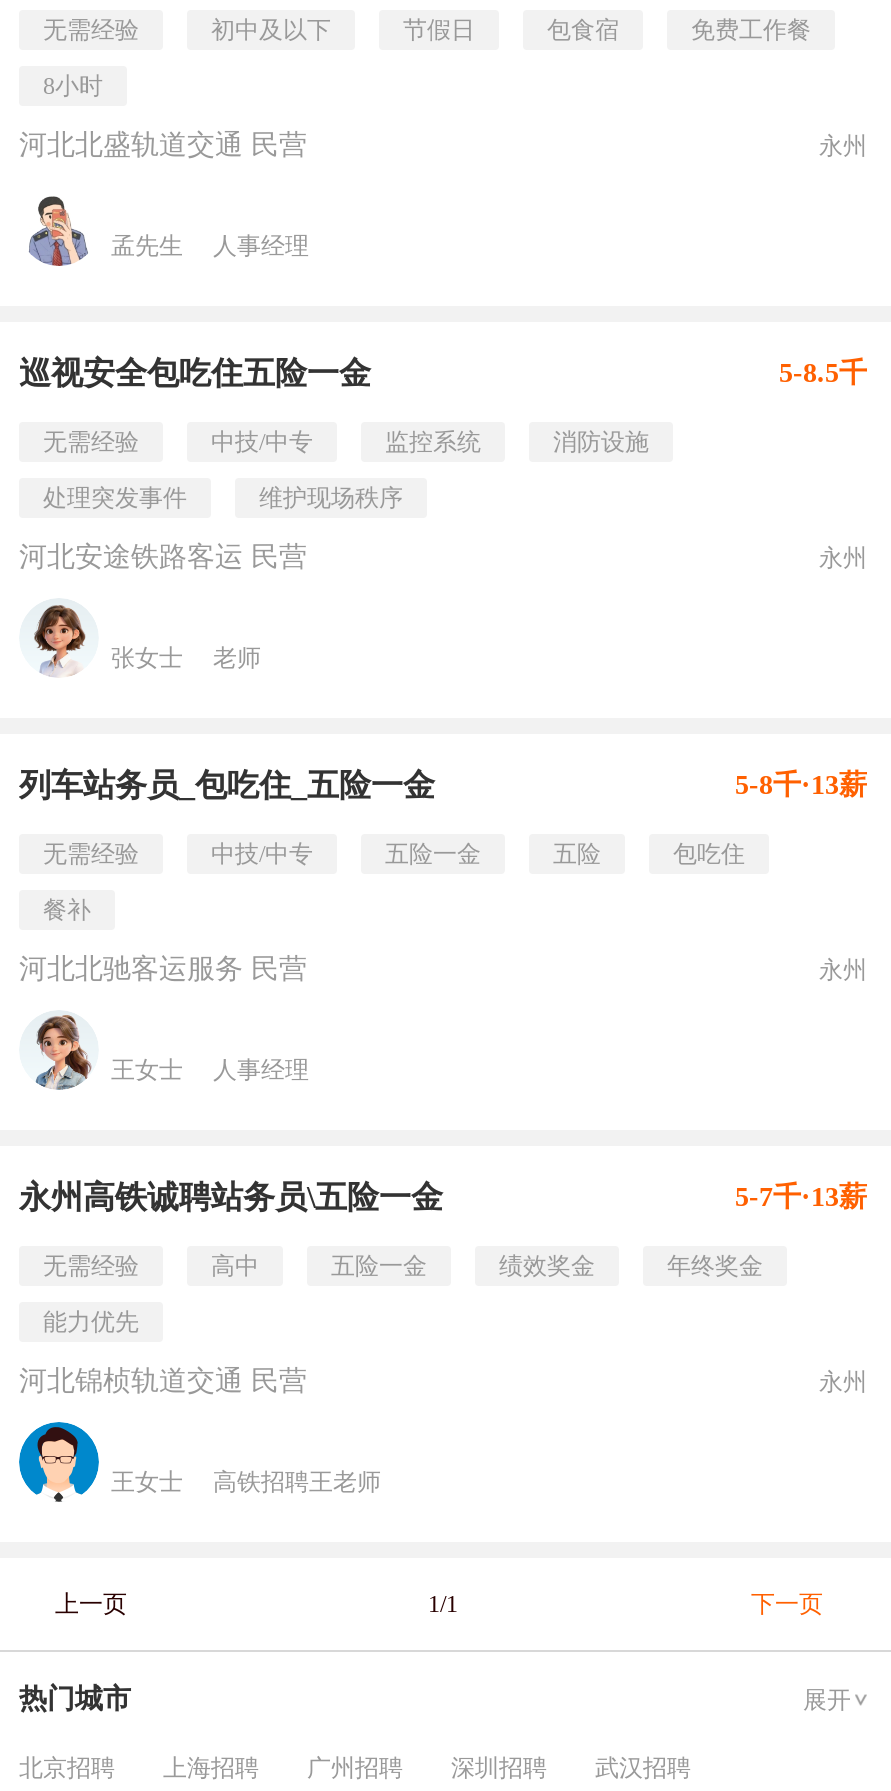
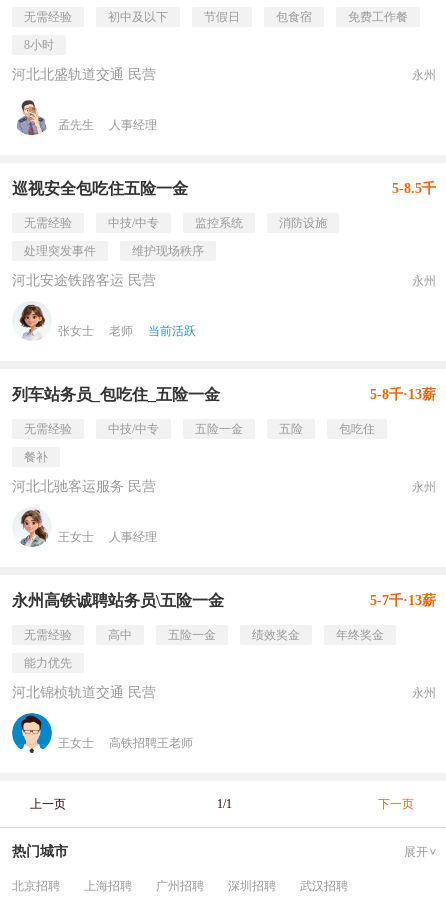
none -> [148,324,196,338] 当前活跃

